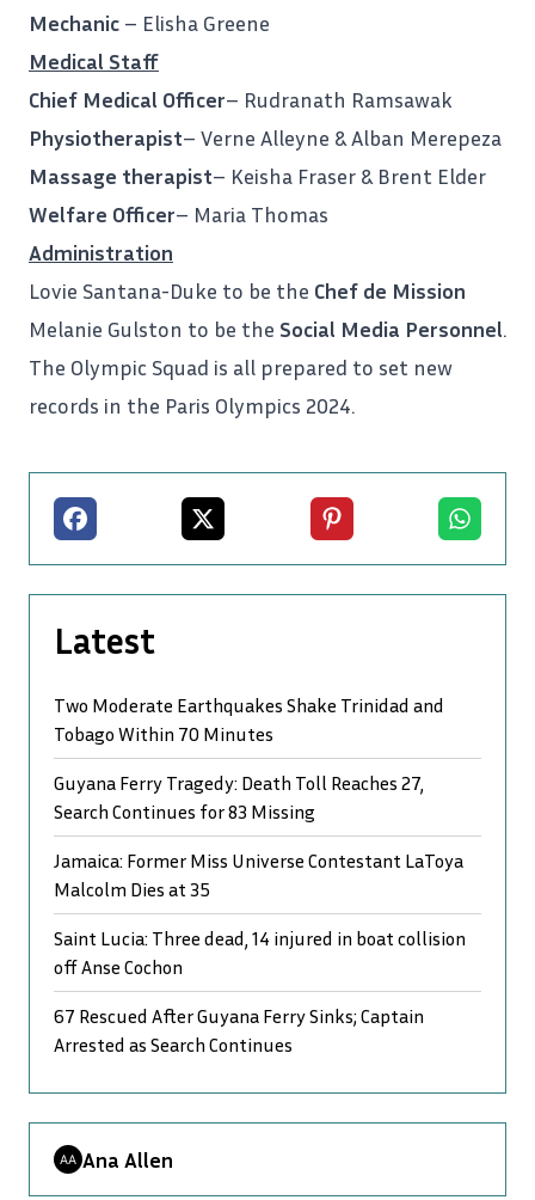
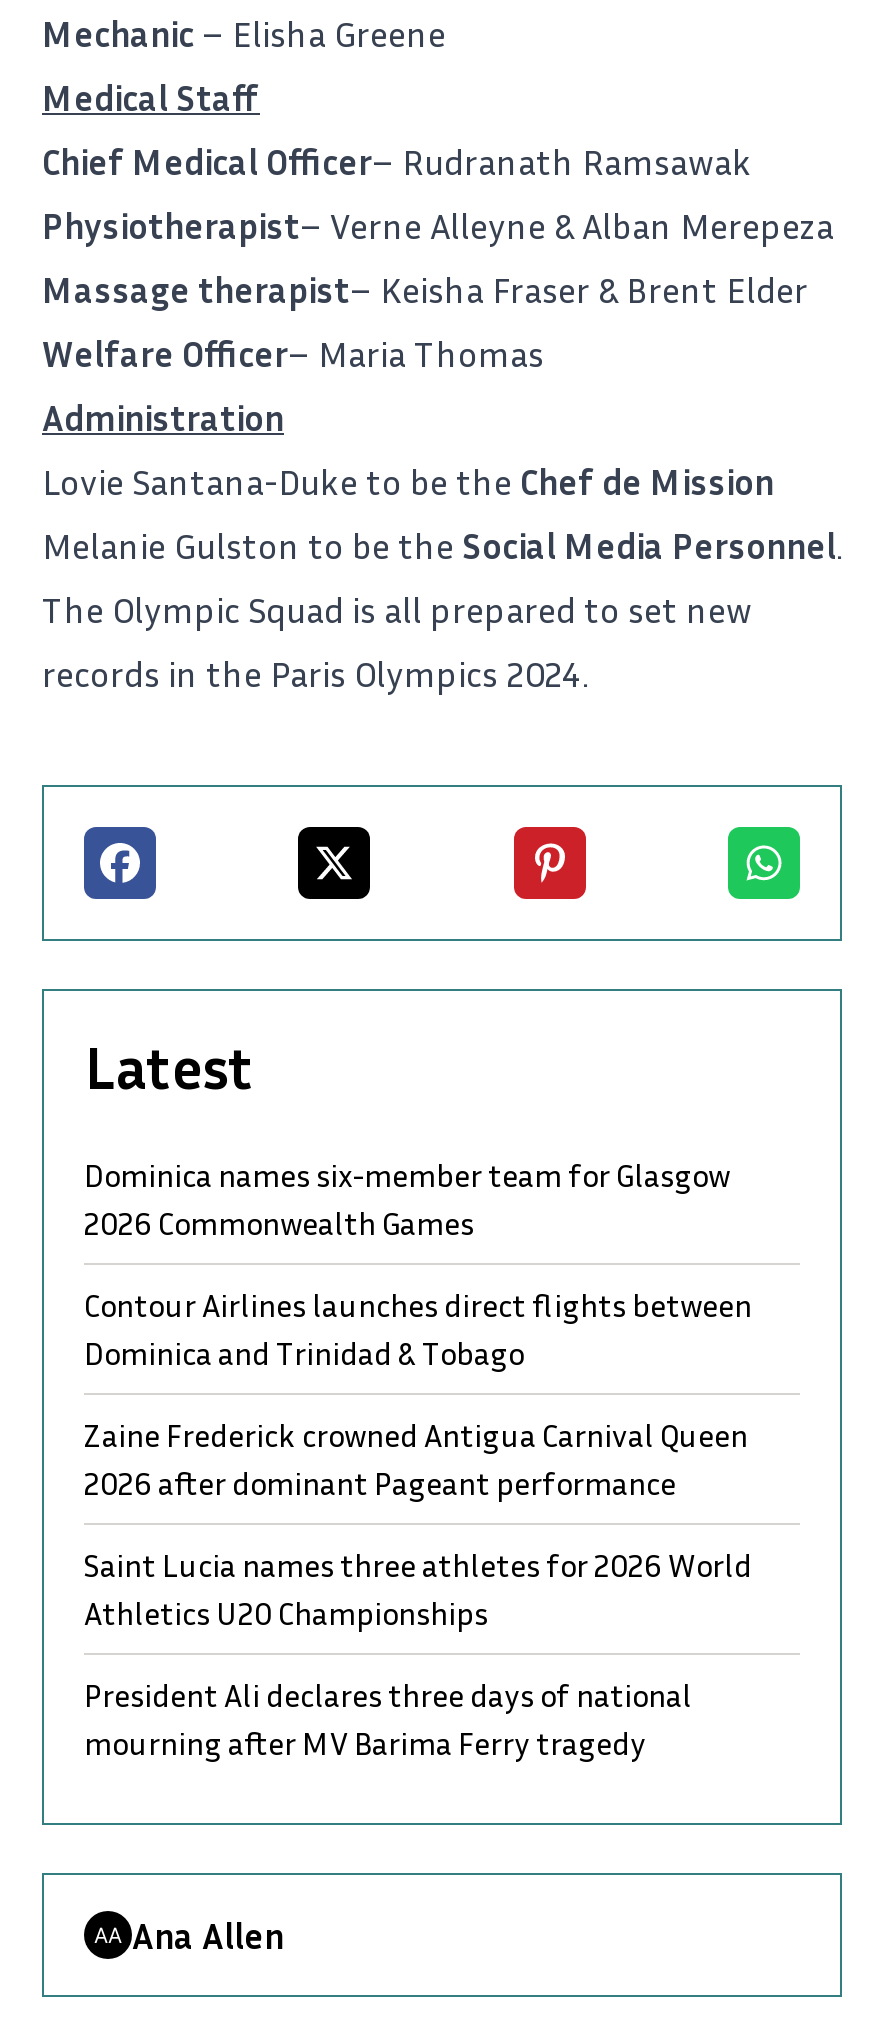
[54,693,444,746] Two Moderate Earthquakes Shake Trinidad and | Tobago Within 70 Minutes -> [84,1155,730,1243] Dominica names six-member team for Glasgow | 2026 Commonwealth Games
[54,771,424,823] Guyana Ferry Tragedy: Death Toll Reaches 27, | Search Continues for 83 Missing -> [84,1285,752,1373] Contour Airlines launches direct flights between | Dominica and Trinidad & Tobago
[54,848,463,901] Jamaica: Former Miss Universe Contestant LaToya | Malcolm Dies at 35 -> [84,1415,748,1503] Zaine Frederick crowned Antigua Carnival Queen | 2026 after dominant Pageant performance
[54,926,466,979] Saint Lucia: Three dead, 14 injured in boat collision | off Anse Cochon -> [84,1545,752,1633] Saint Lucia names three athletes for 2026 World | Athletics U20 Championships
[54,1004,424,1056] 67 Rescued After Guyana Ferry Sinks; Captain | Arrested as Search Continues -> [84,1675,692,1763] President Ali declares three days of national | mourning after MV Barima Ferry tragedy

